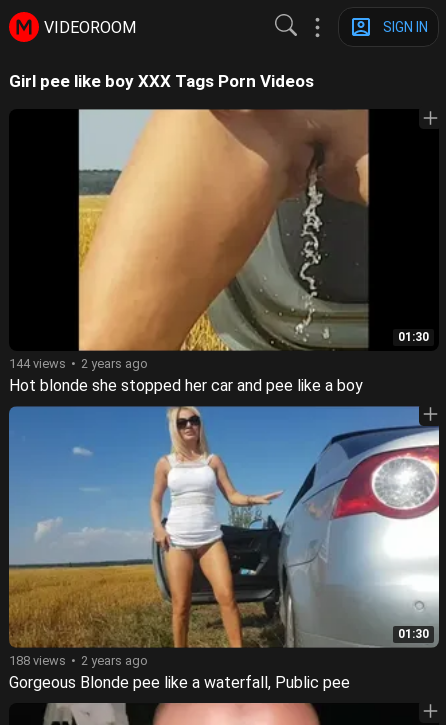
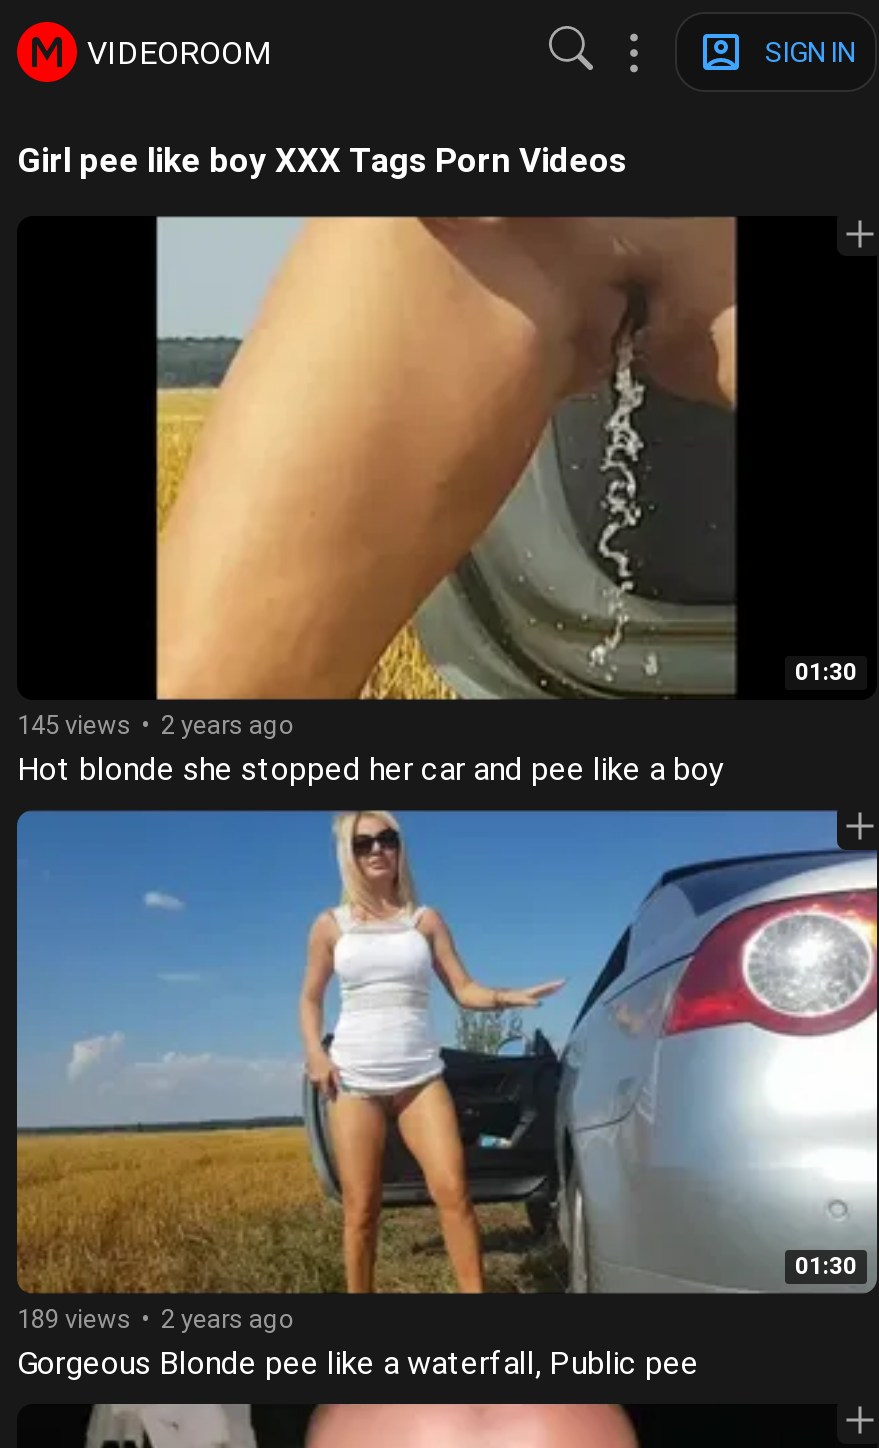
[9,356,148,371] 144 views 2 years ago -> [17,710,295,740] 145 views 2 years ago
[9,653,148,668] 188 views 2 years ago -> [17,1304,295,1334] 189 views 2 years ago

